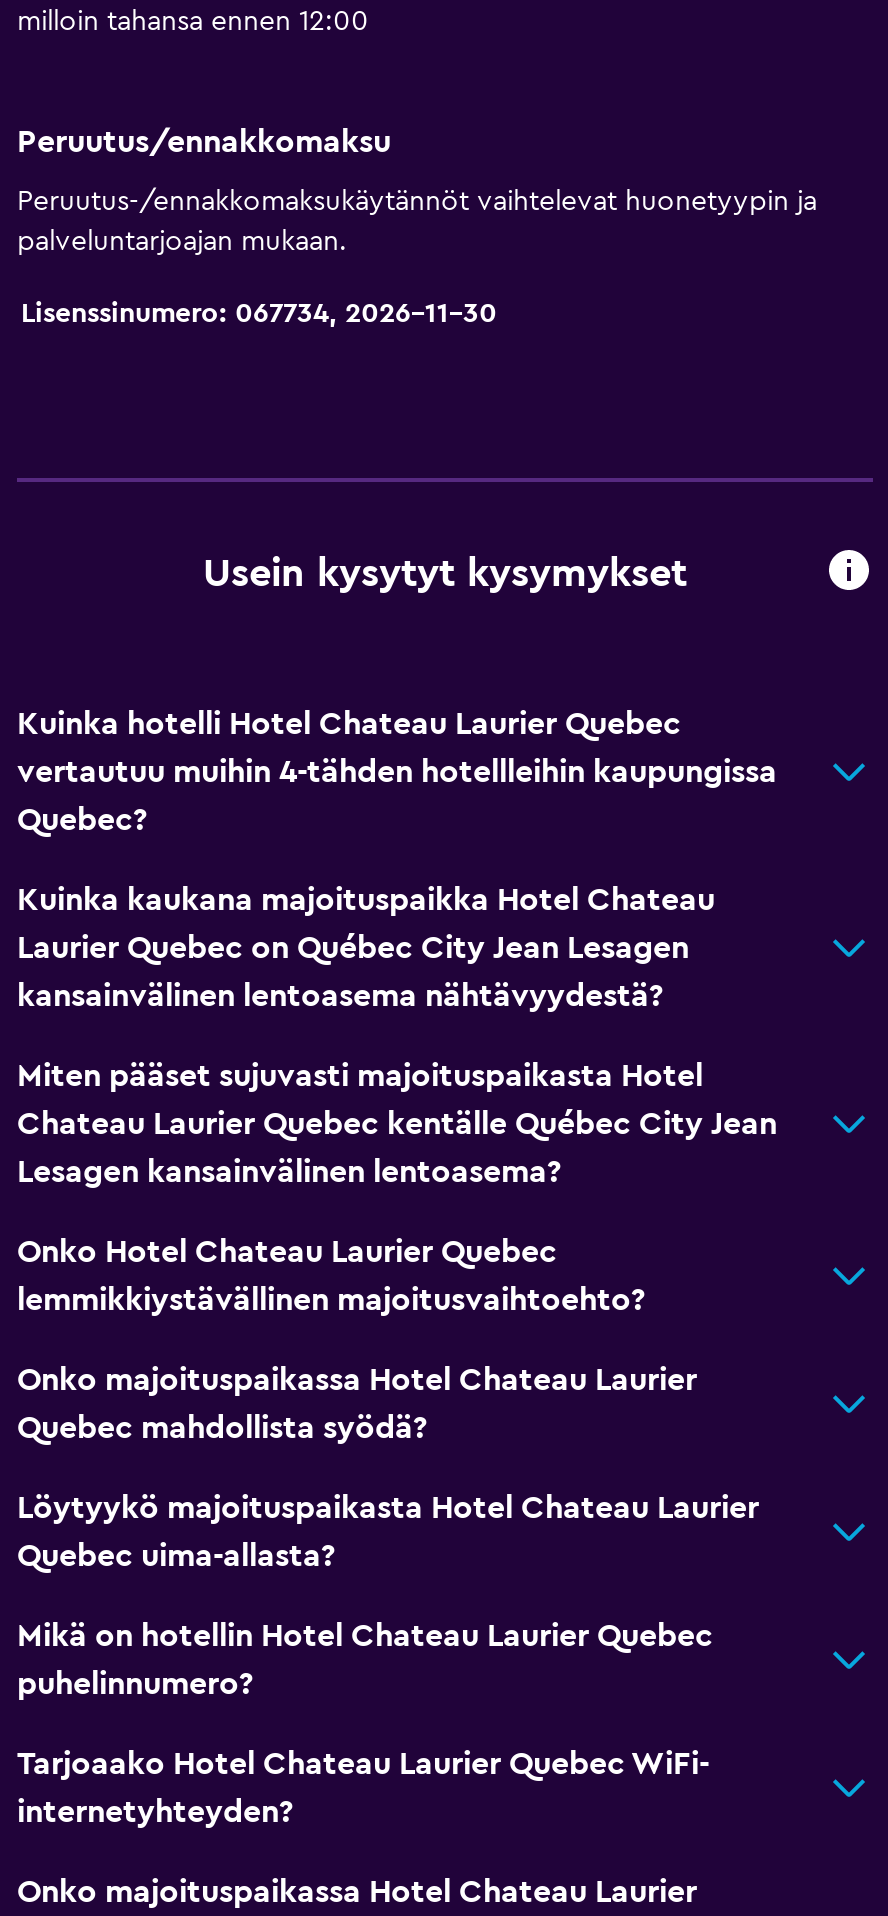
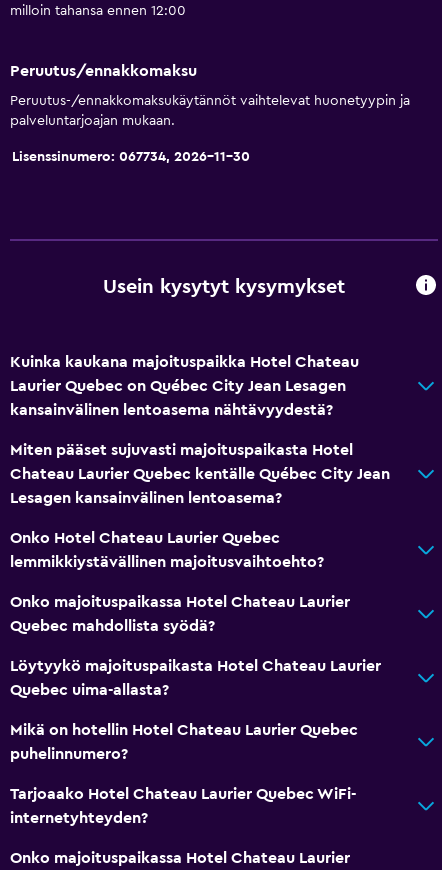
[17,707,777,835] Kuinka hotelli Hotel Chateau Laurier Quebec | vertautuu muihin 4-tähden hotellleihin kaupungissa | Quebec? -> none

